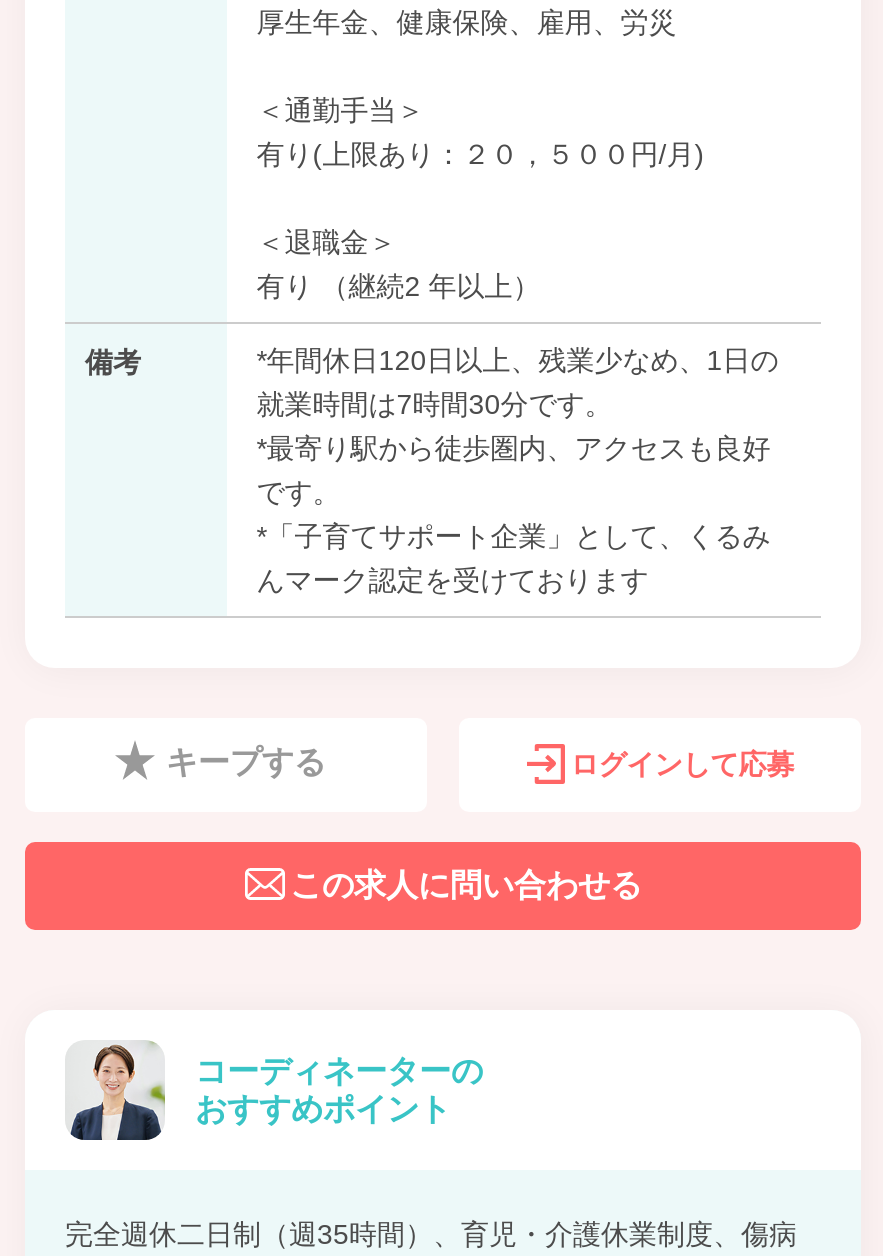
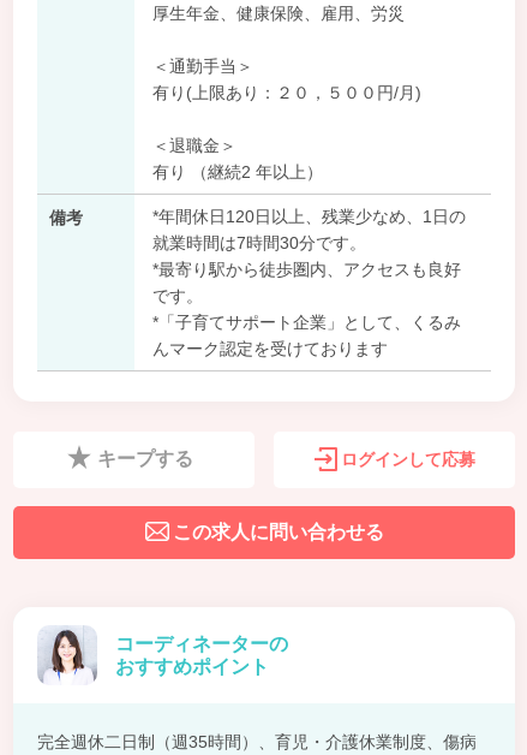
[69,1040,167,1142] [image] -> [38,626,97,685] [image]

